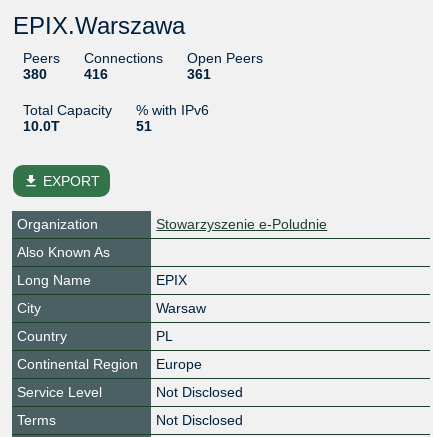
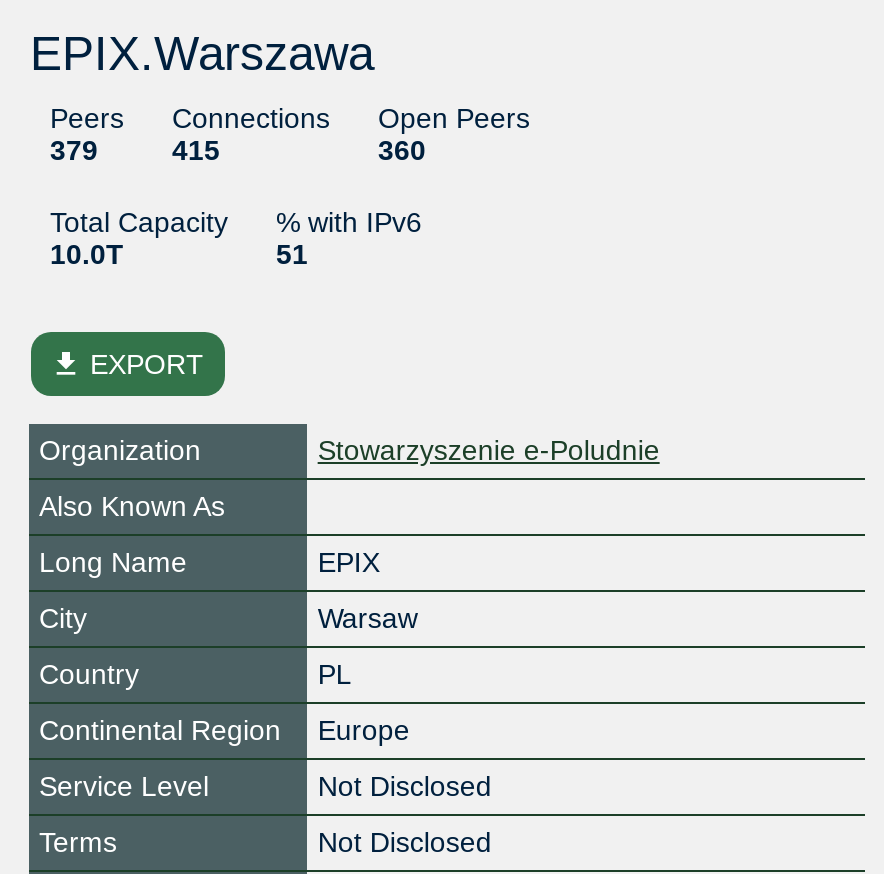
[22,66,46,82] 380 -> [50,135,98,167] 379
[83,66,107,82] 416 -> [172,135,220,167] 415
[186,66,210,82] 361 -> [378,135,426,167] 360

